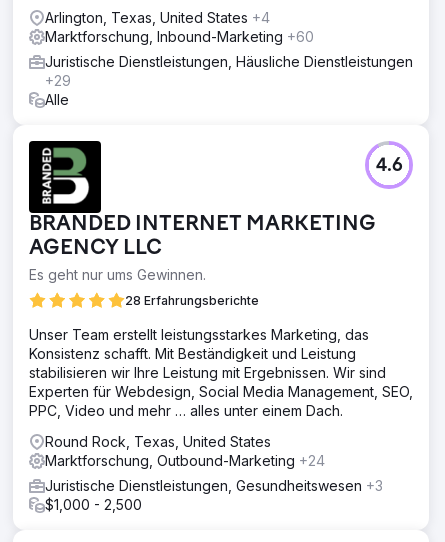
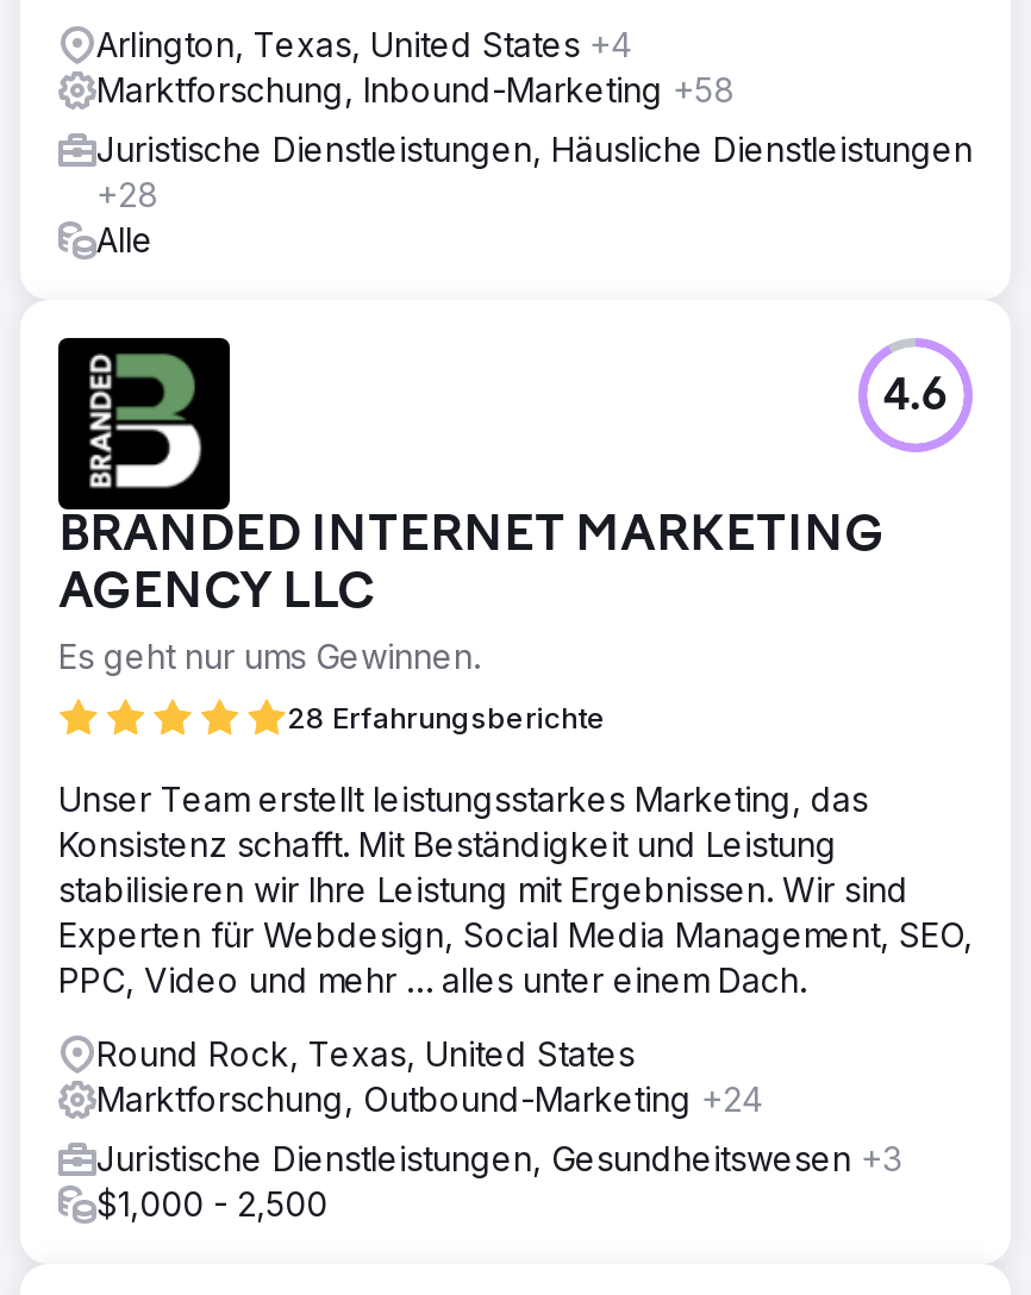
[45,28,314,45] Marktforschung, Inbound-Marketing +60 -> [96,68,735,109] Marktforschung, Inbound-Marketing +58
[45,72,71,89] +29 -> [96,173,158,213] +28

